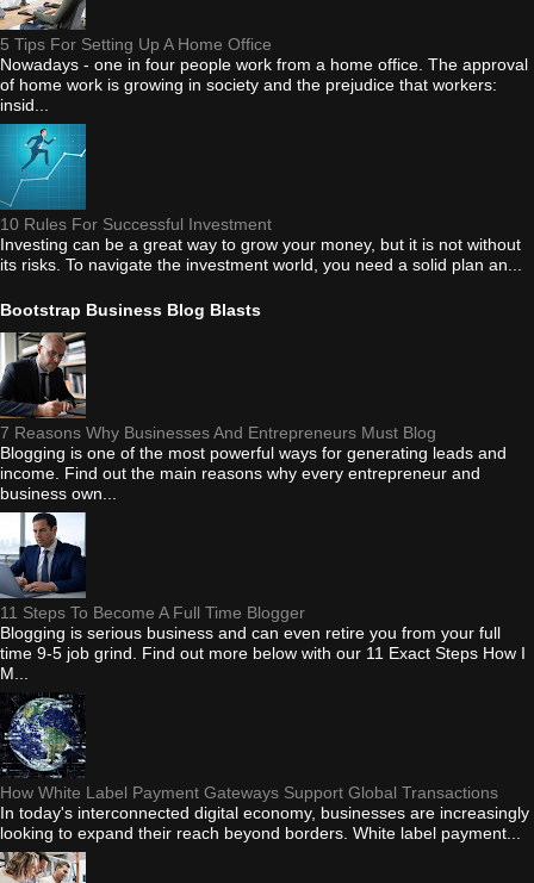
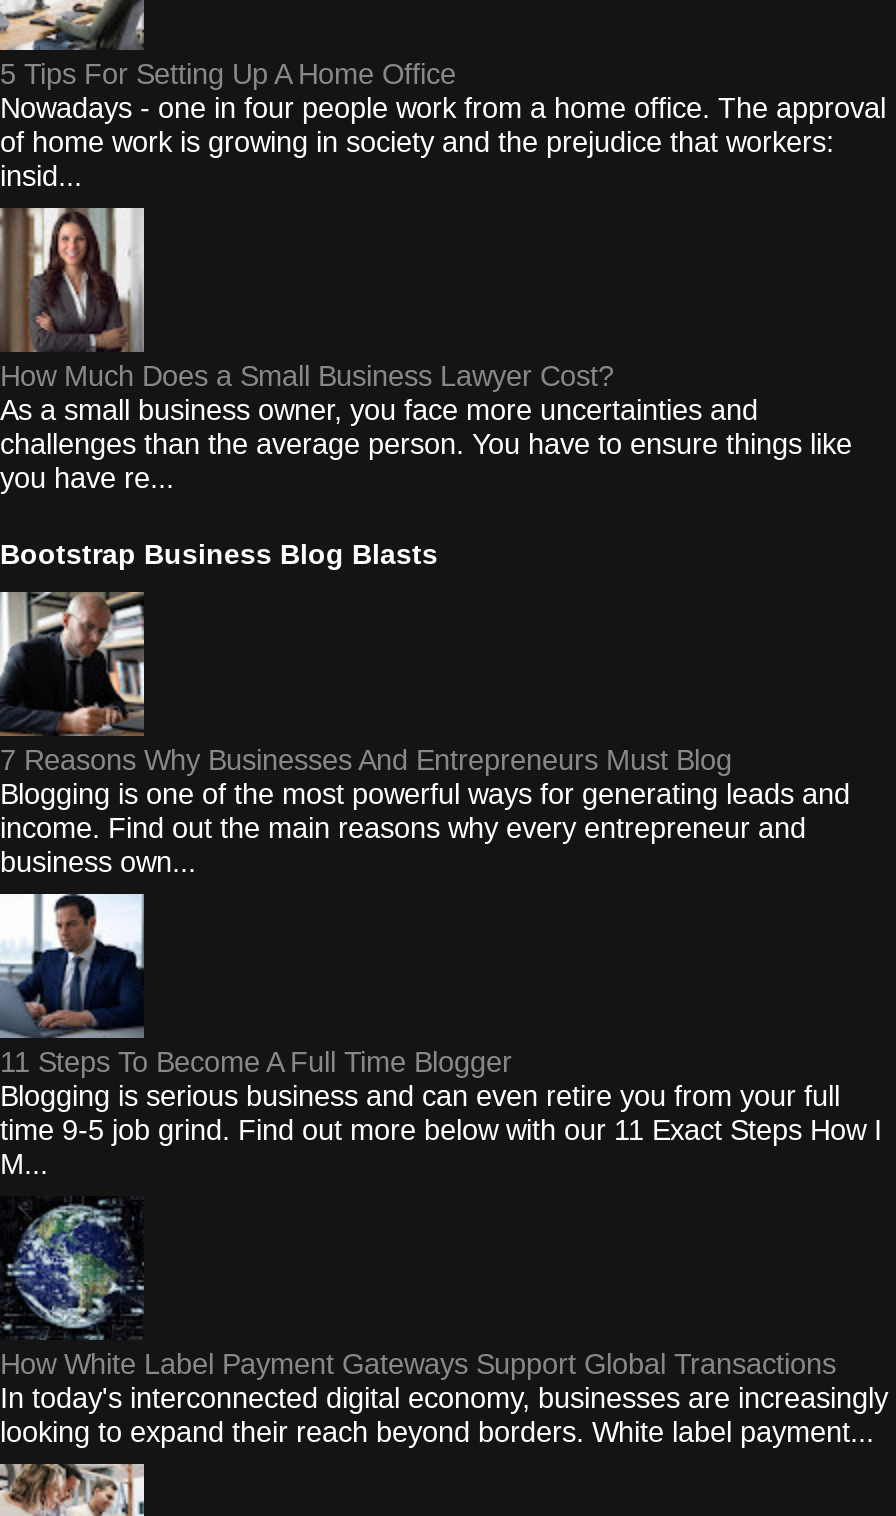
[0,123,522,274] [image] | 10 Rules For Successful Investment | Investing can be a great way to grow your money, but it is not without | its risks. To navigate the investment world, you need a solid plan an... -> [0,206,852,495] [image] | How Much Does a Small Business Lawyer Cost? | As a small business owner, you face more uncertainties and | challenges than the average person. You have to ensure things like | you have re...

